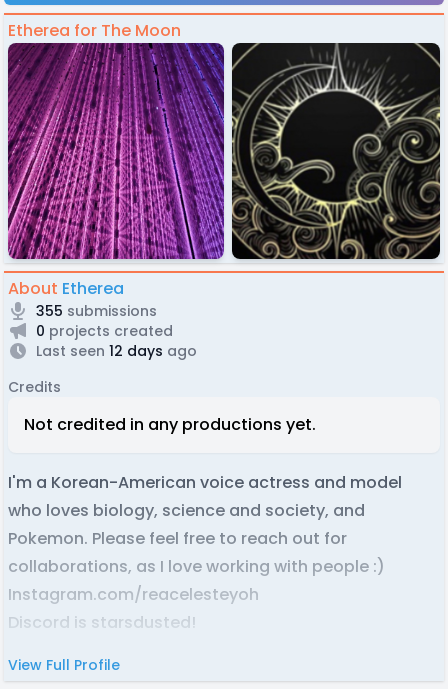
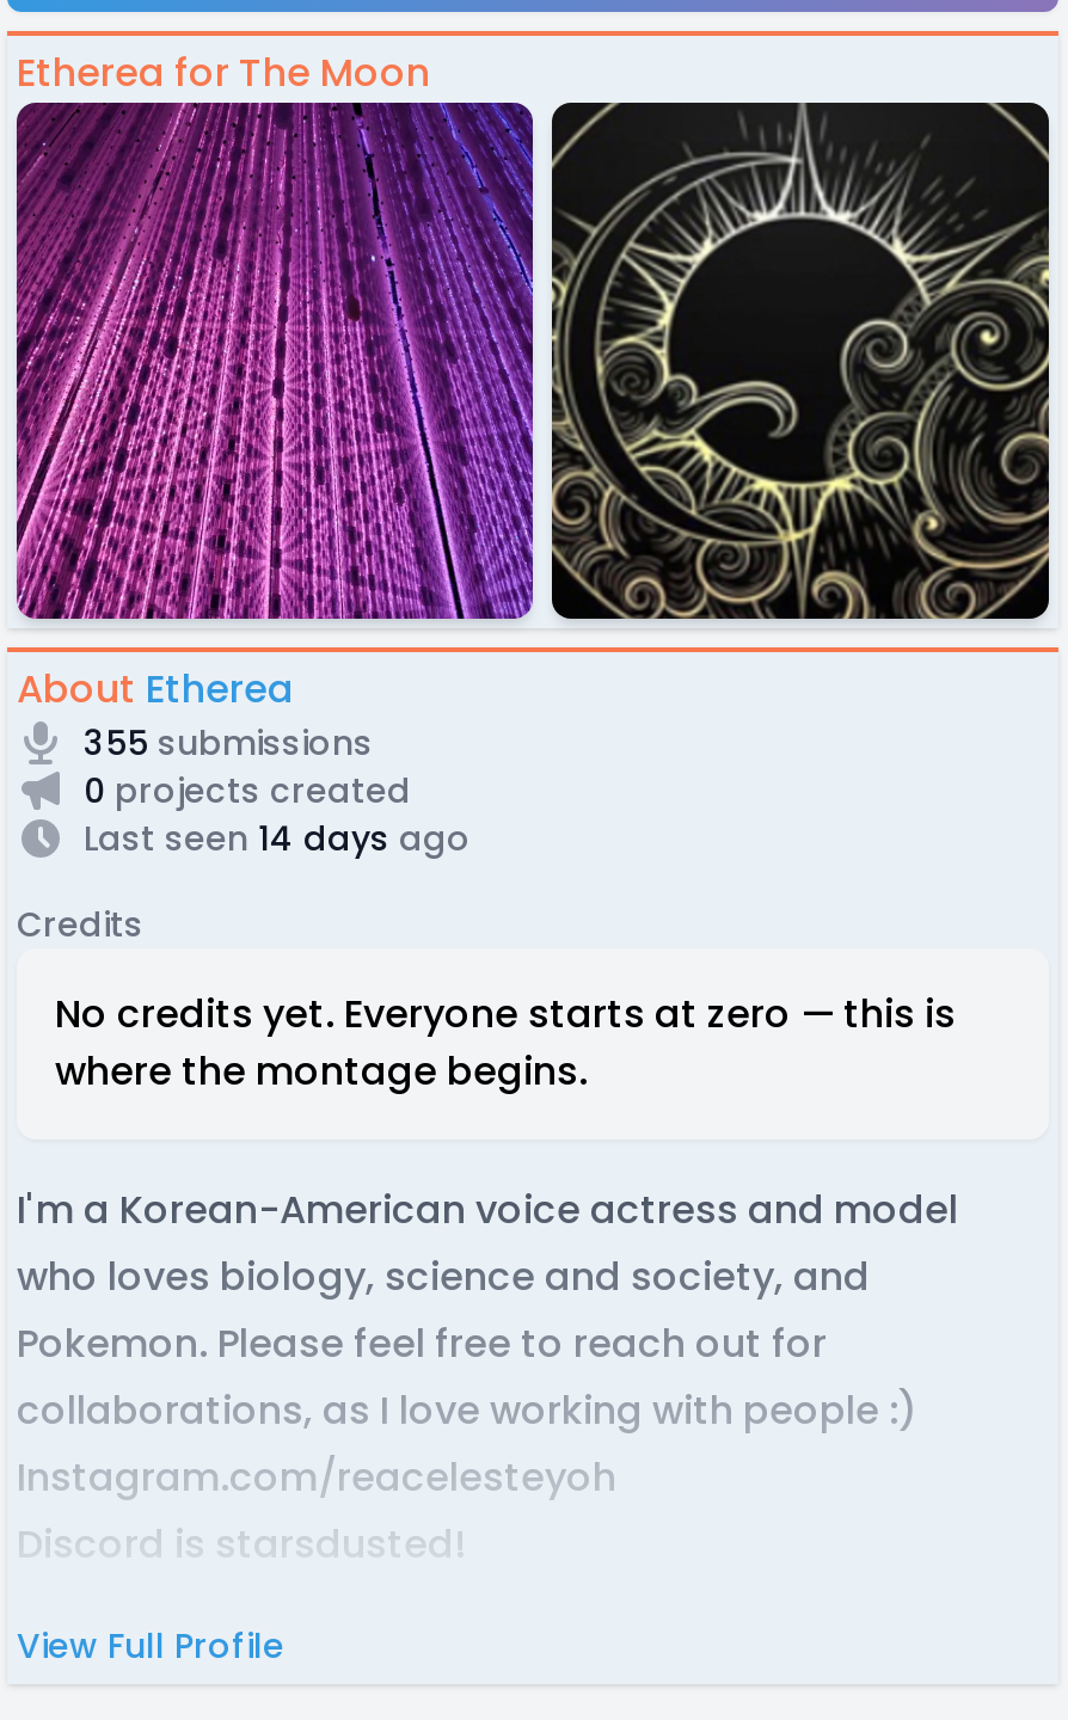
[36,341,197,361] Last seen 12 days ago -> [84,815,471,862] Last seen 14 days ago
[24,413,316,436] Not credited in any productions yet. -> [55,987,956,1099] No credits yet. Everyone starts at zero — this is | where the montage begins.

